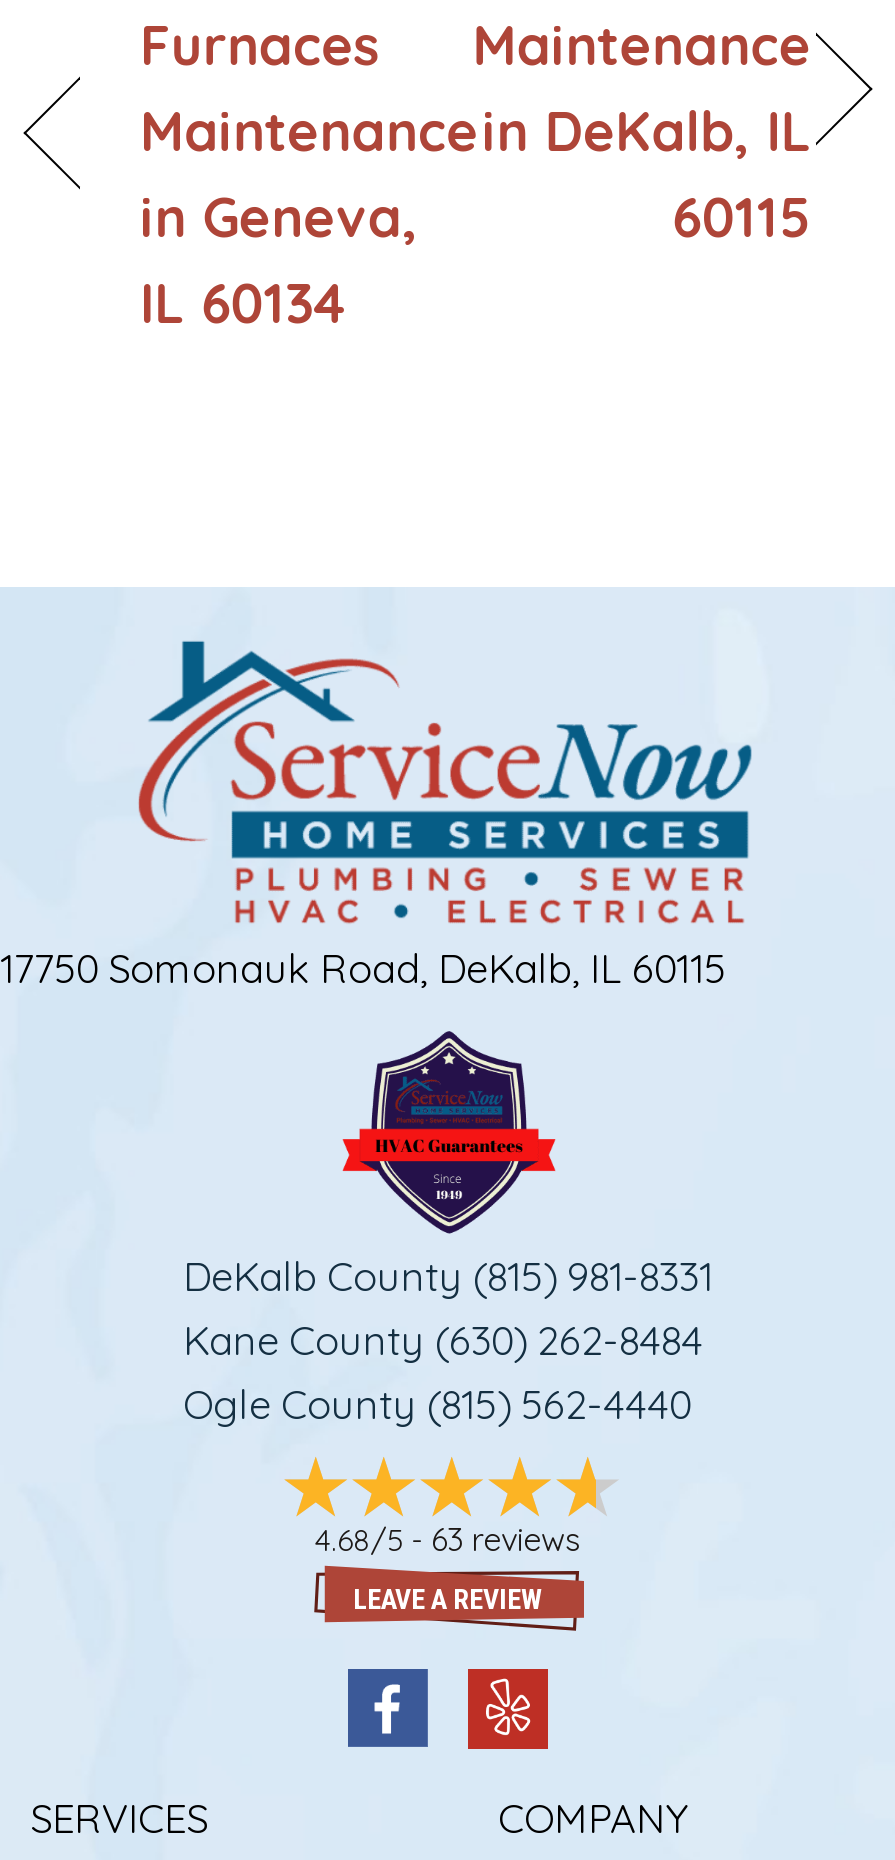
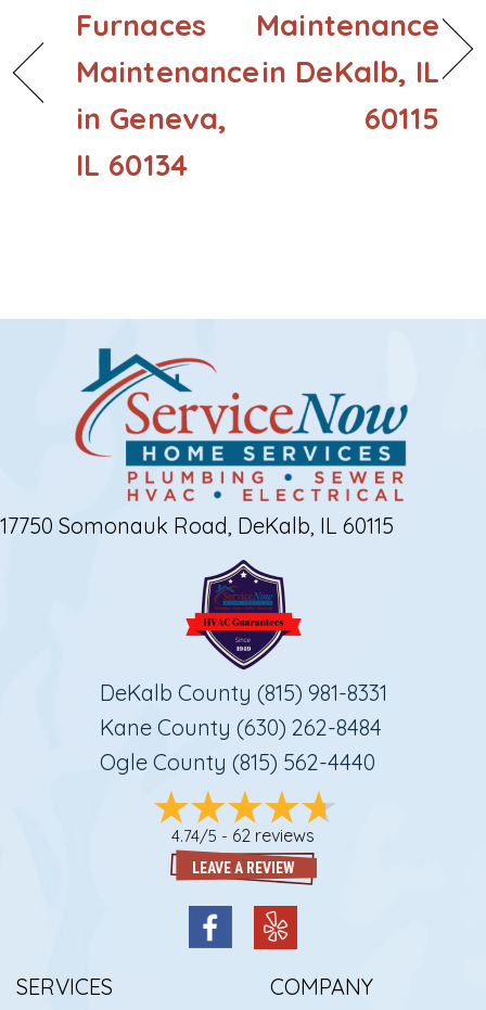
[315,1519,581,1559] 4.68/5 - 63 reviews -> [171,824,315,846] 4.74/5 - 62 reviews

